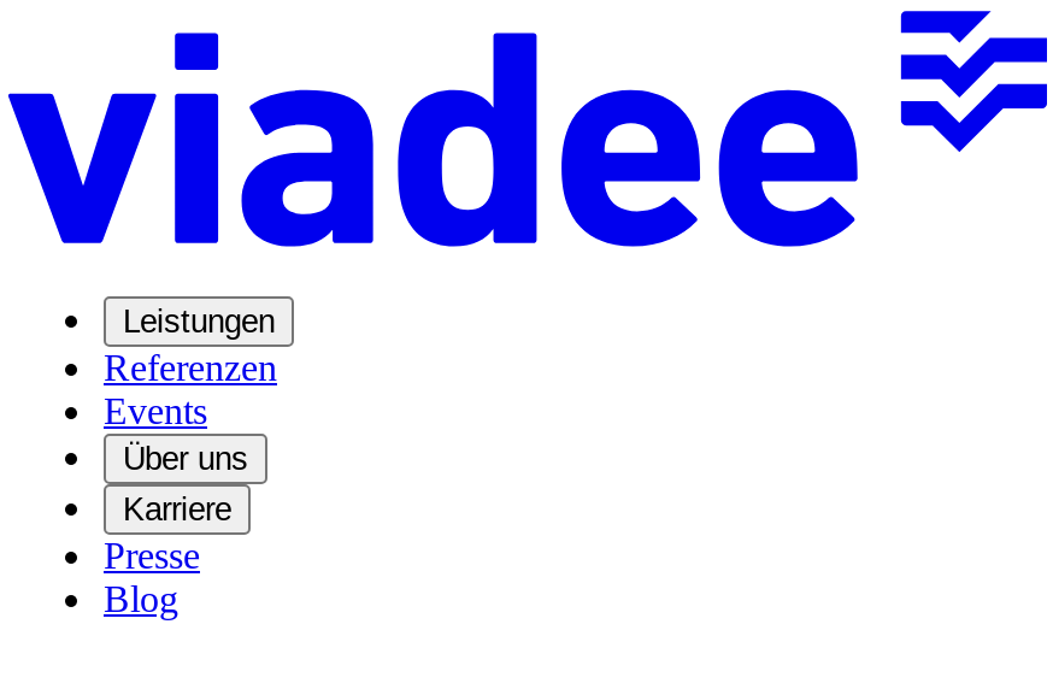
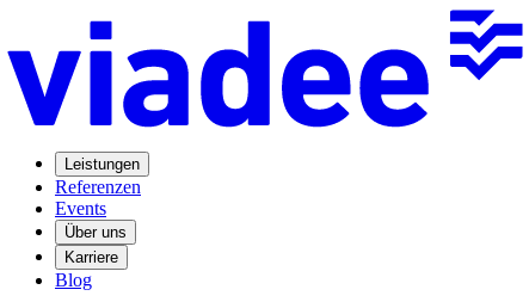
[104,535,200,576] Presse -> none

